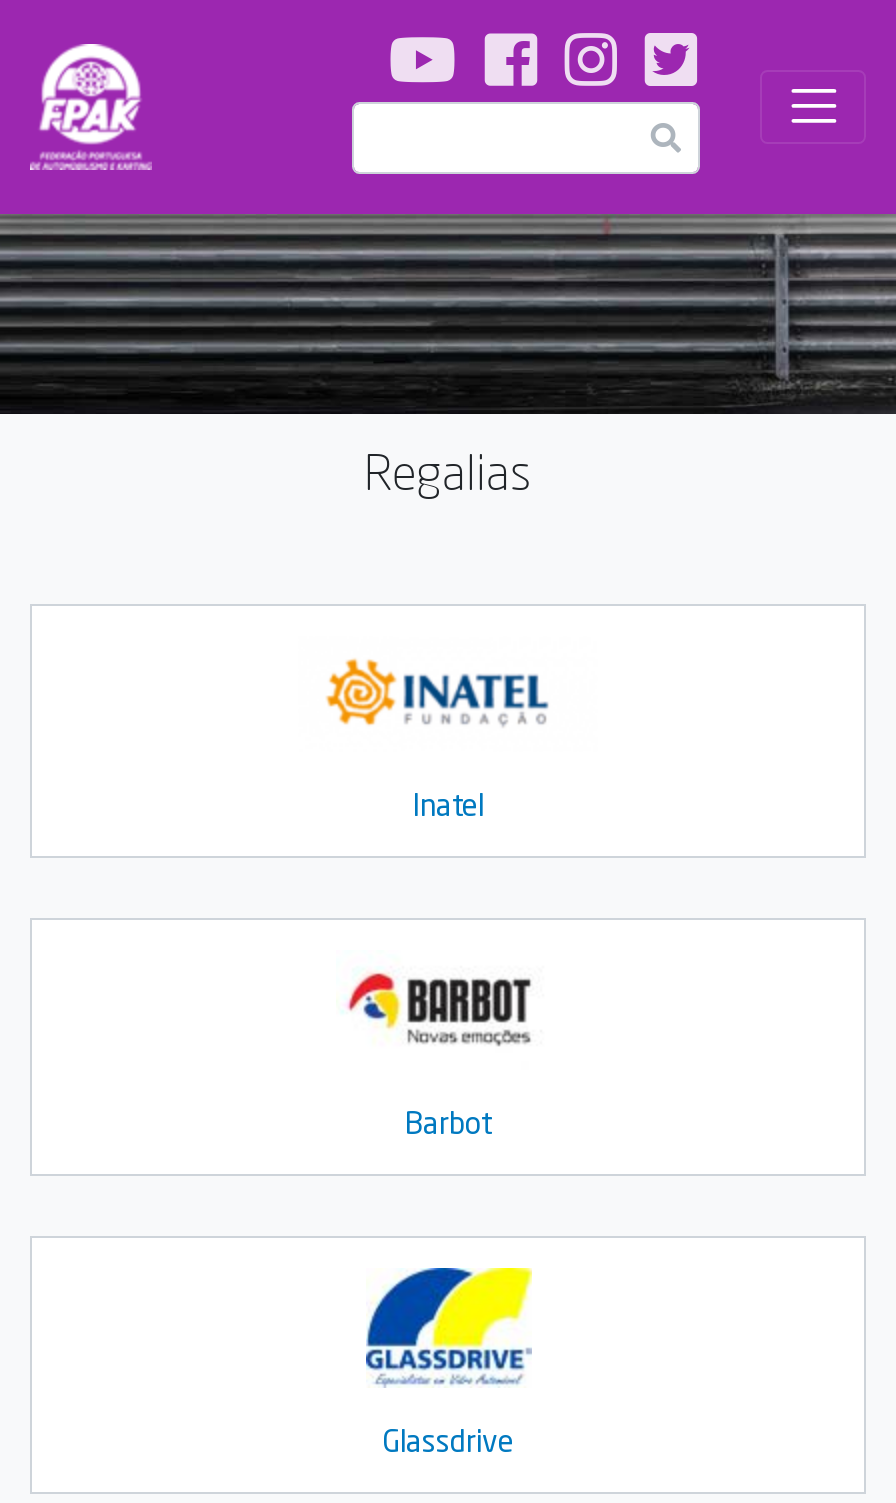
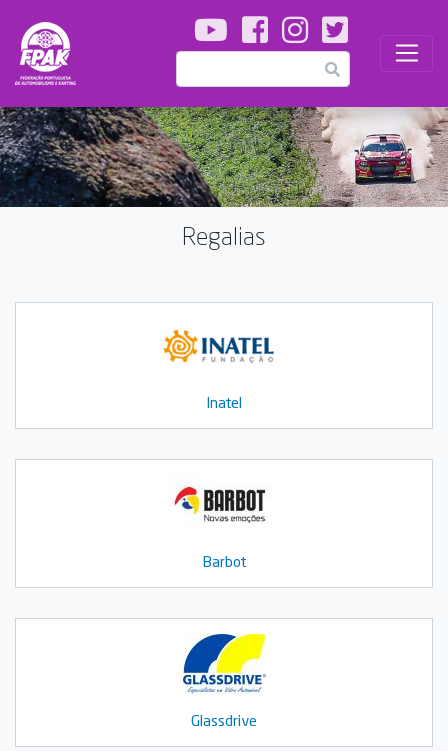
[6,214,890,416] [image] -> [3,106,445,208] [image]

